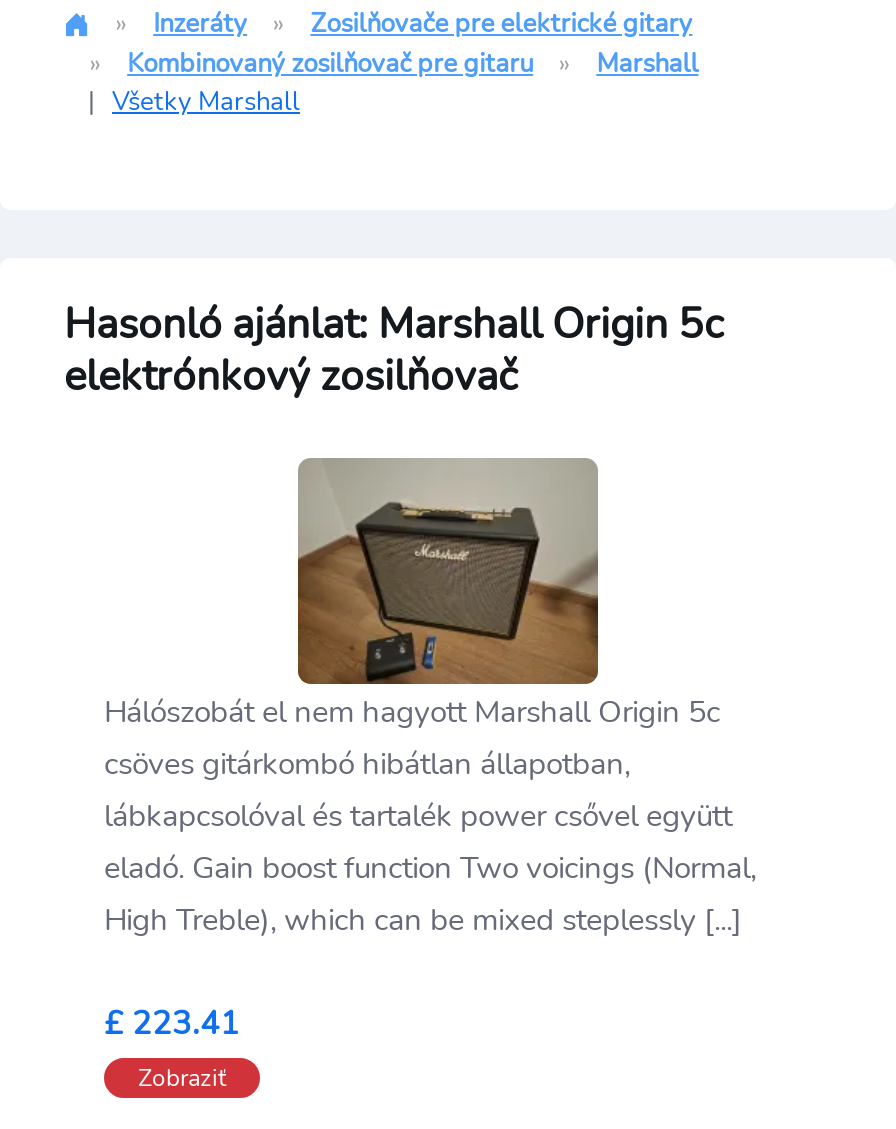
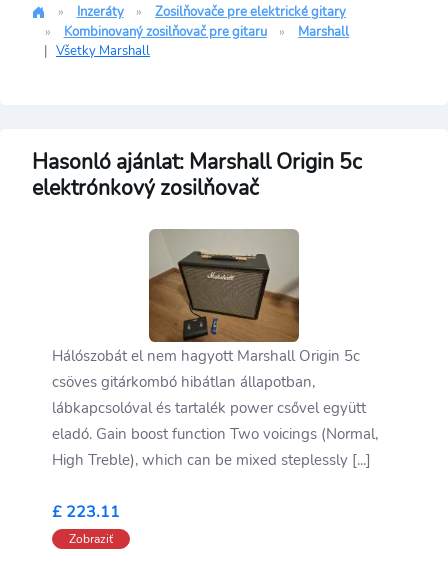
[104,1002,240,1046] £ 223.41 -> [52,501,120,523] £ 223.11

